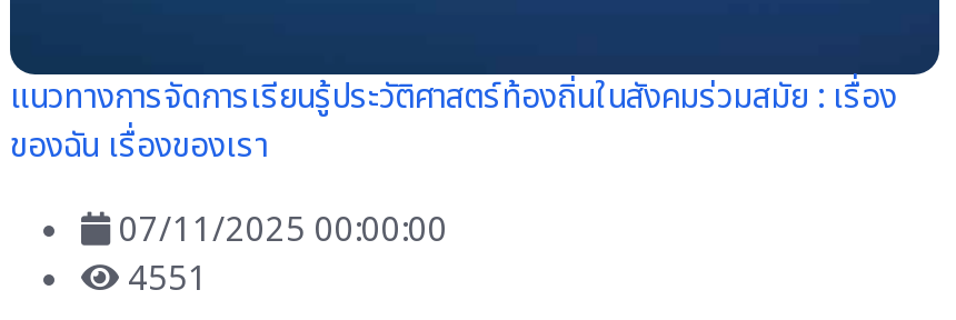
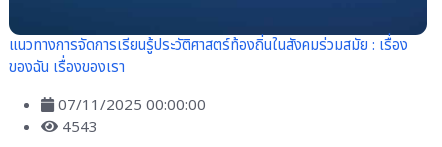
[128,255,208,306] 4551 -> [62,116,98,139] 4543

